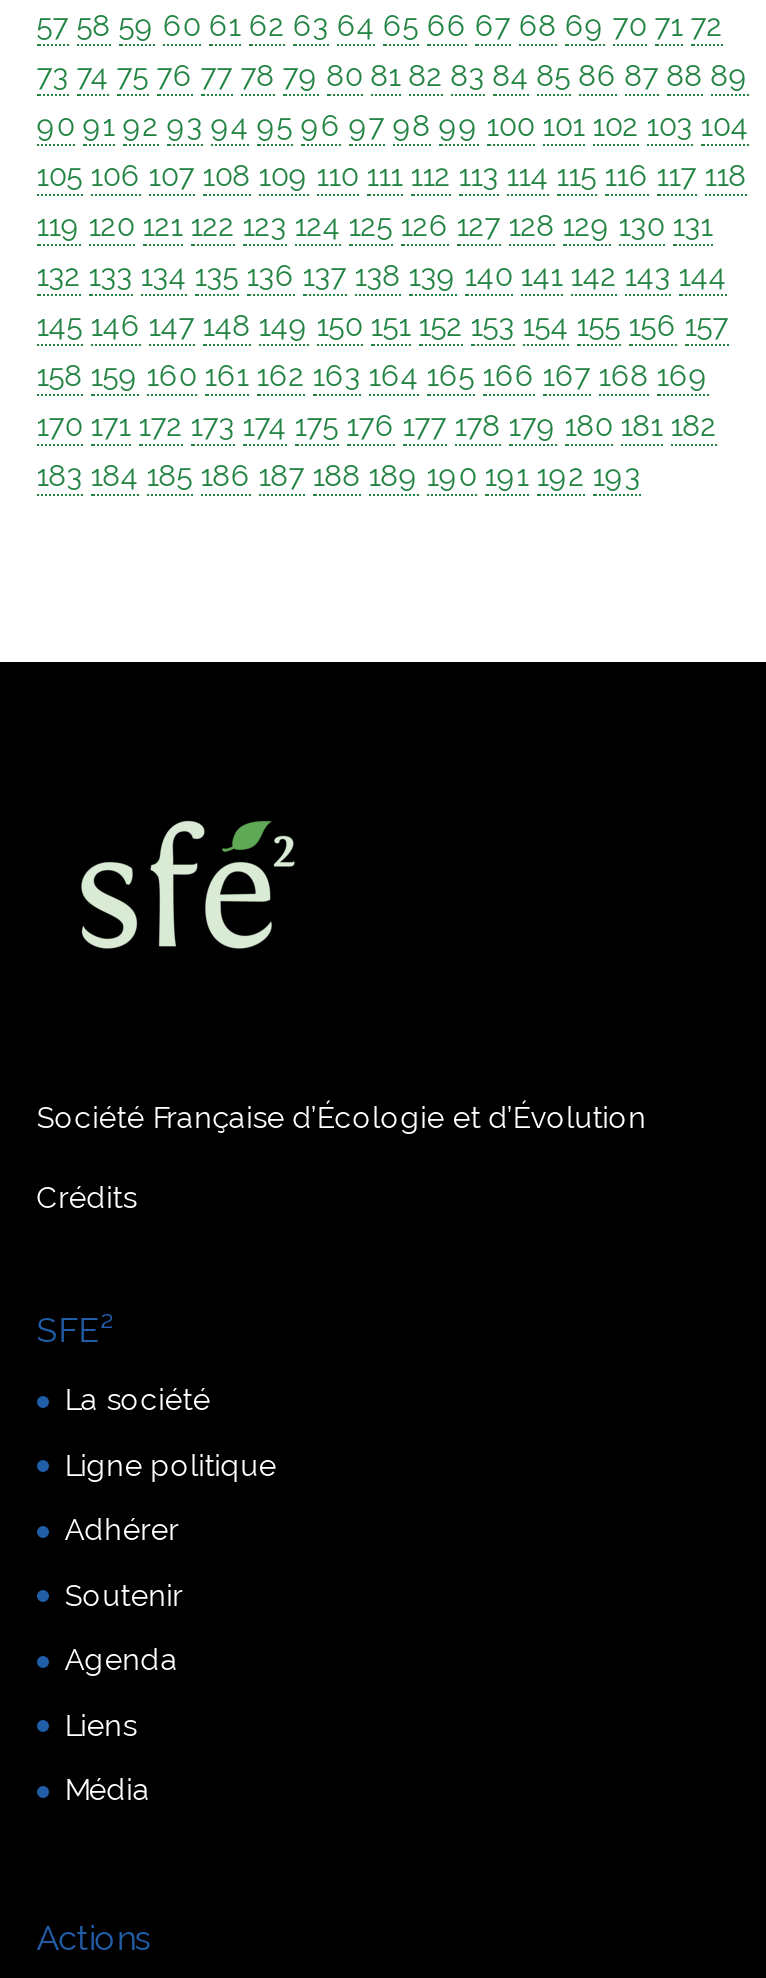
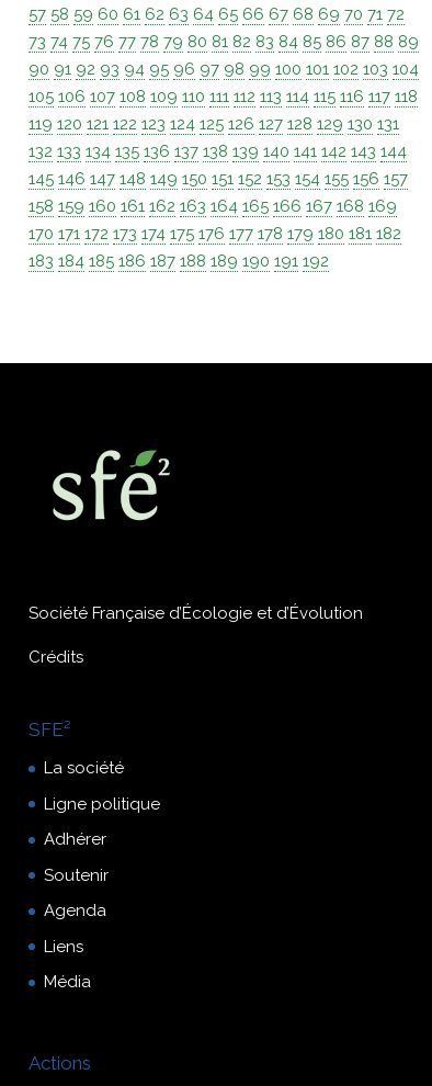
[37,458,641,494] 183 184 185 186 187 188 189 190 191 192 193 -> [28,251,329,271] 183 184 185 186 187 188 189 190 191 192

